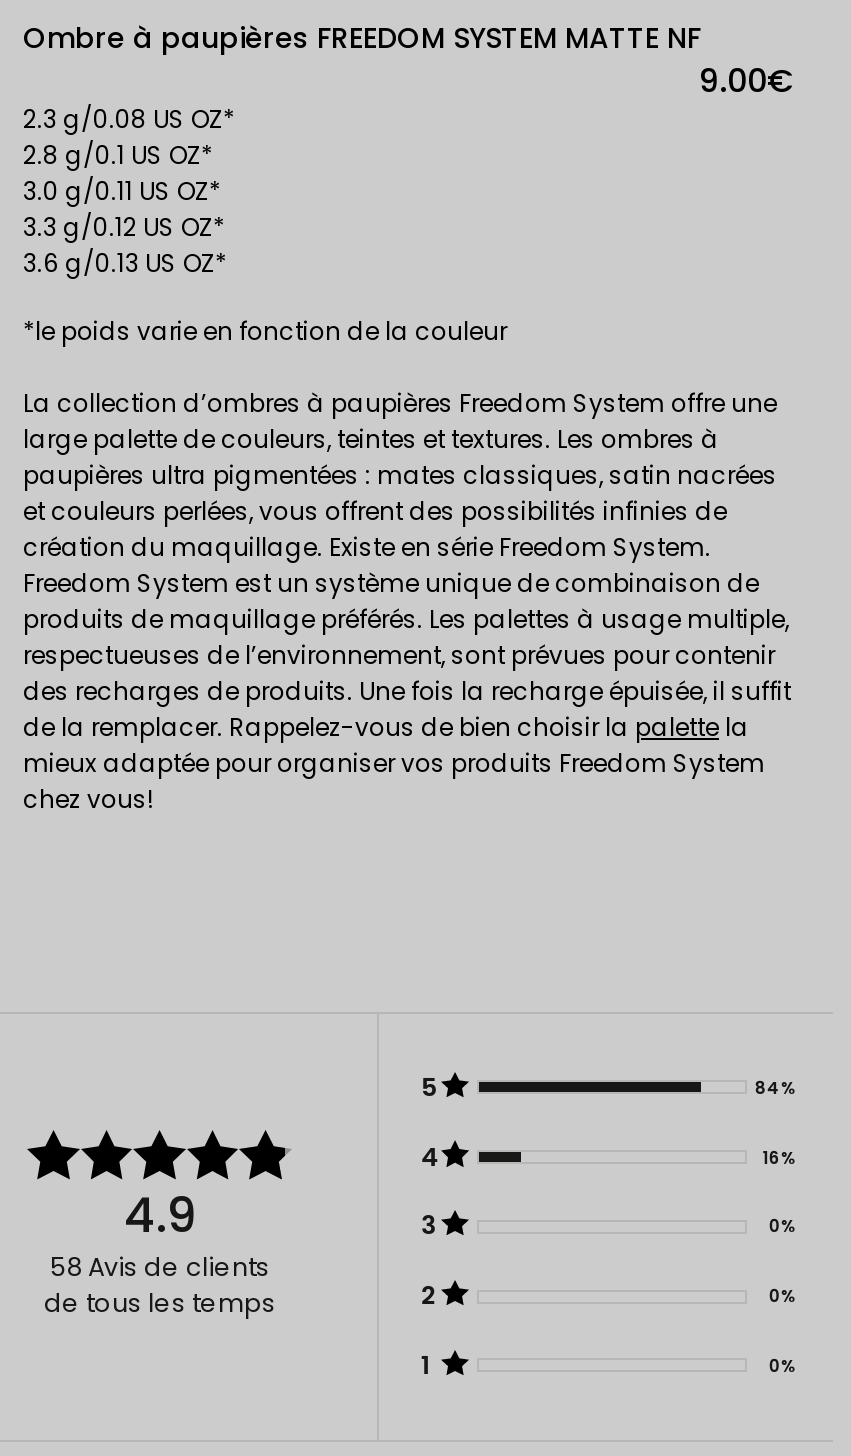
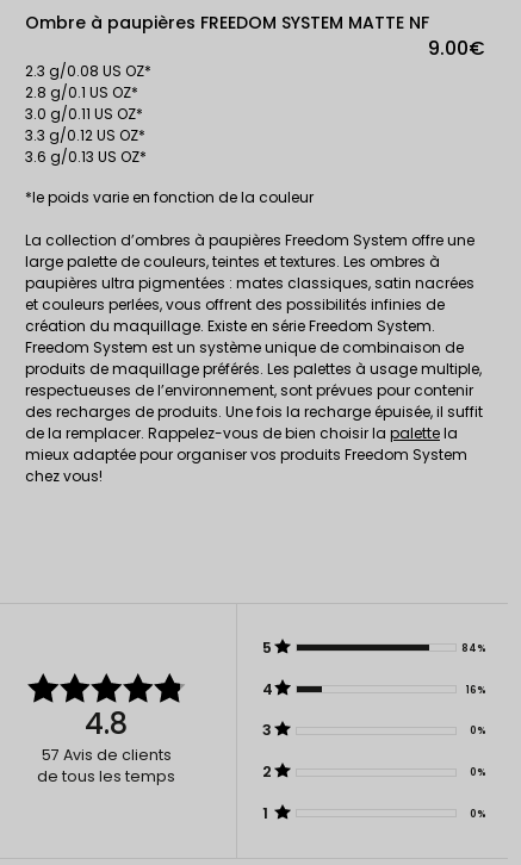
[124,1183,196,1249] 4.9 -> [85,705,128,744] 4.8
[50,1251,270,1285] 58 Avis de clients -> [42,745,172,765] 57 Avis de clients

